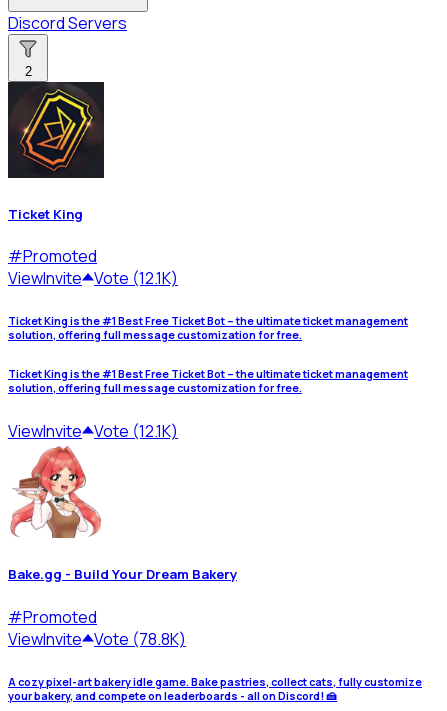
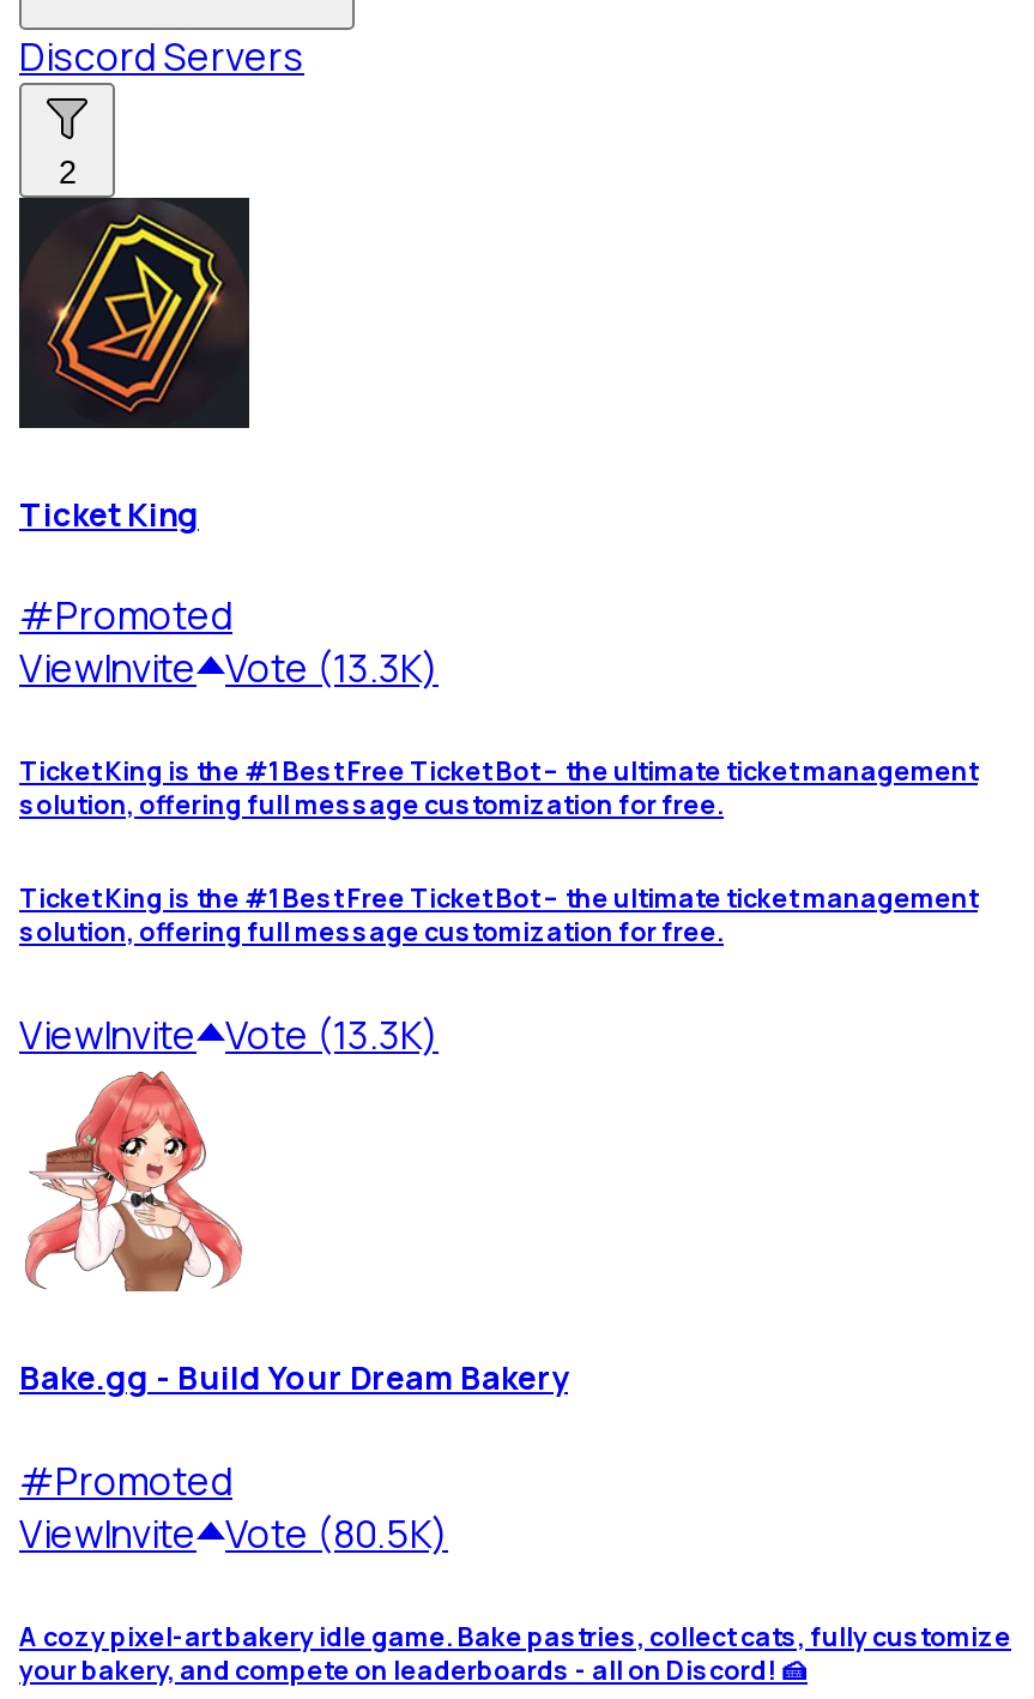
[8,267,178,289] ViewInvite Vote (12.1K) -> [19,642,439,695] ViewInvite Vote (13.3K)
[8,420,178,442] ViewInvite Vote (12.1K) -> [19,1009,439,1062] ViewInvite Vote (13.3K)
[8,628,186,650] ViewInvite Vote (78.8K) -> [19,1506,448,1559] ViewInvite Vote (80.5K)

